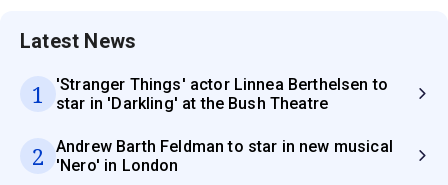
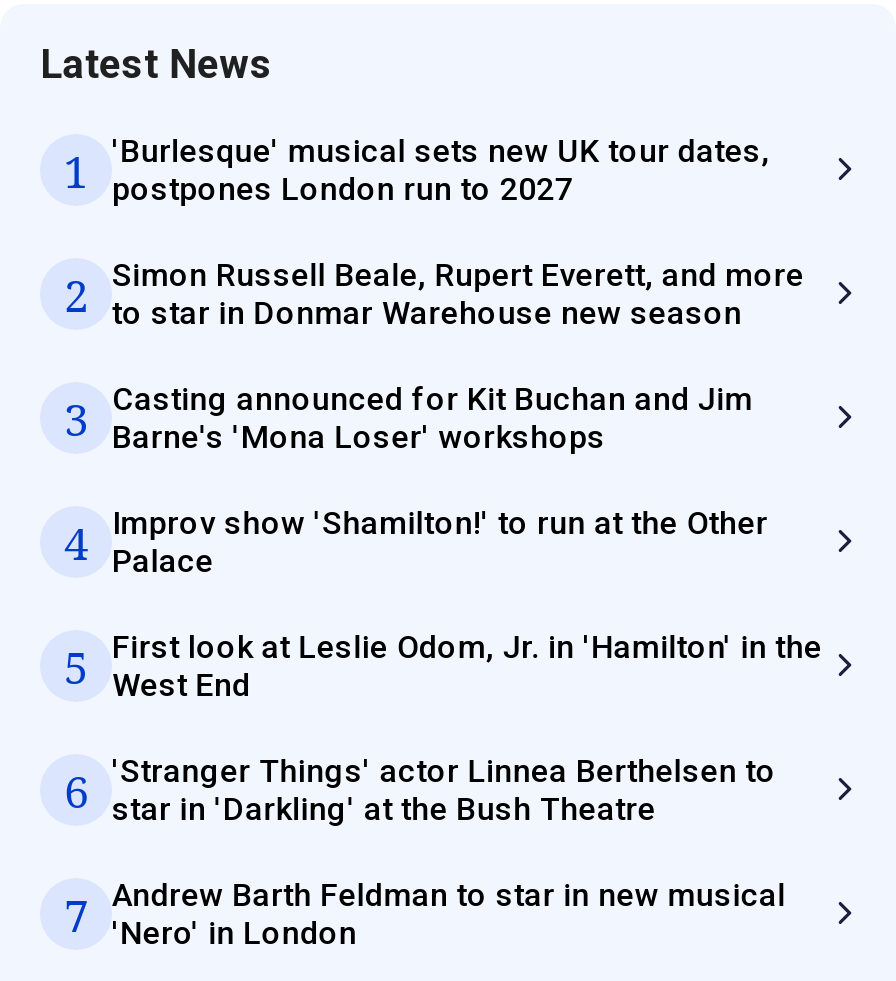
none -> [64,131,822,819] 'Burlesque' musical sets new UK tour dates, | postpones London run to 2027 | 2 | Simon Russell Beale, Rupert Everett, and more | to star in Donmar Warehouse new season | 3 | Casting announced for Kit Buchan and Jim | Barne's 'Mona Loser' workshops | 4 | Improv show 'Shamilton!' to run at the Other | Palace | 5 | First look at Leslie Odom, Jr. in 'Hamilton' in the | West End | 6
[32,137,393,175] 2 Andrew Barth Feldman to star in new musical 'Nero' in London -> [64,875,786,951] 7 Andrew Barth Feldman to star in new musical 'Nero' in London

